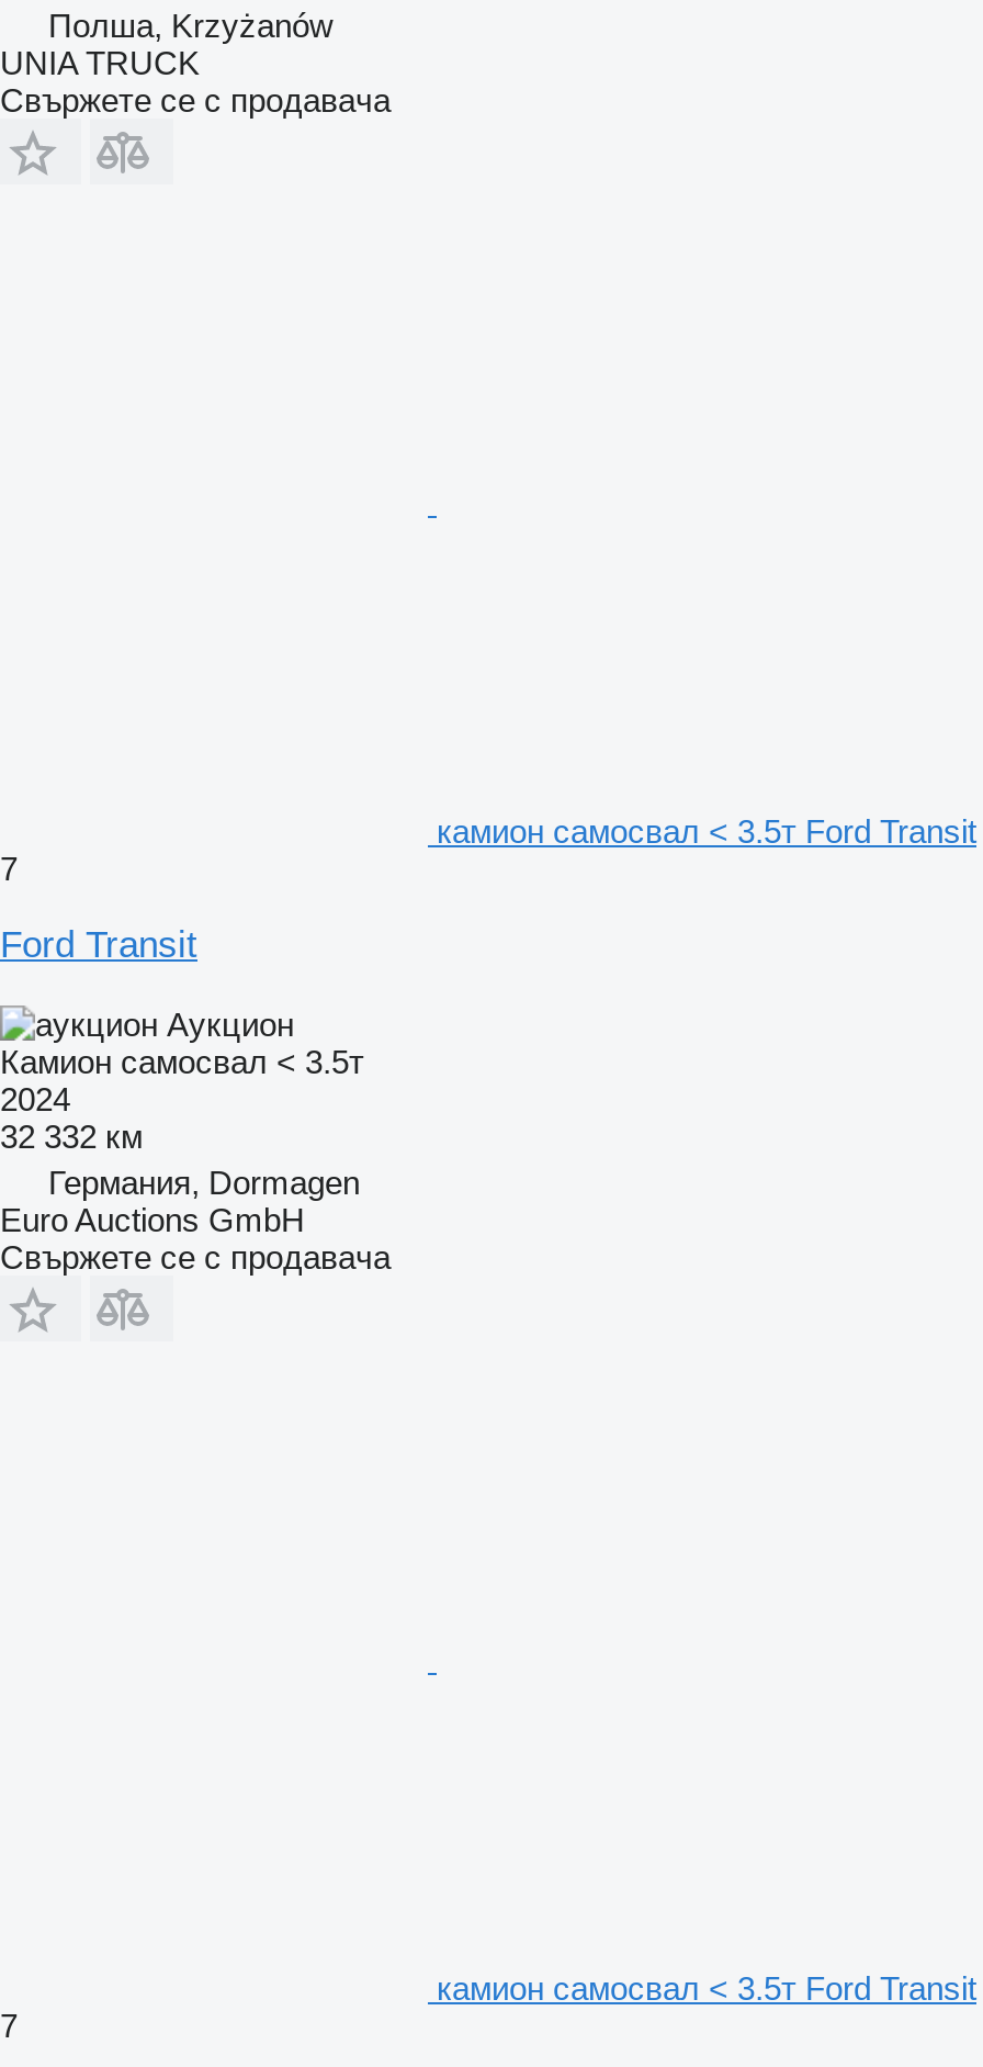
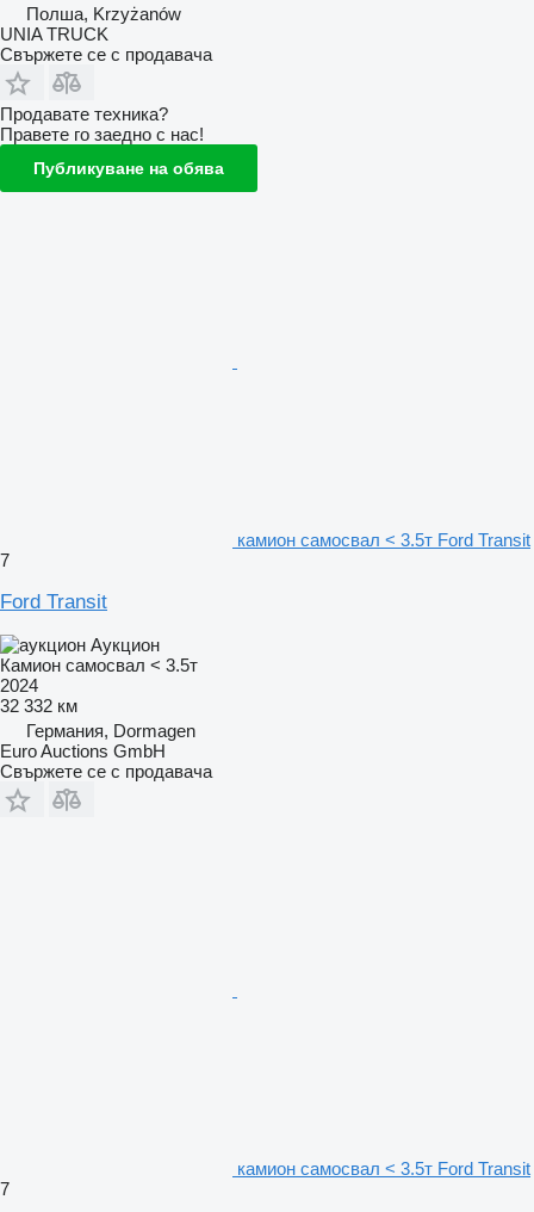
none -> [0,104,224,178] Продавате техника? | Правете го заедно с нас! | Публикуване на обява

